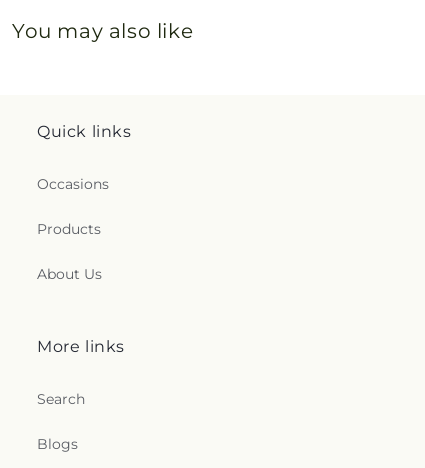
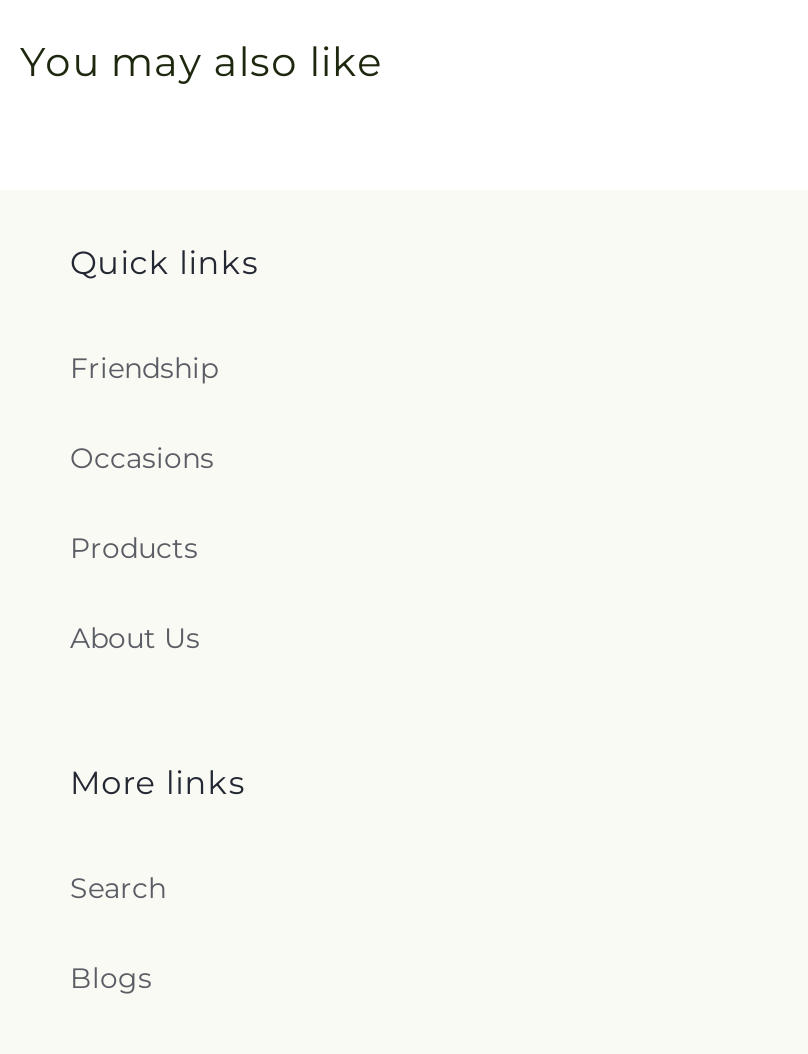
none -> [70,350,218,386] Friendship

